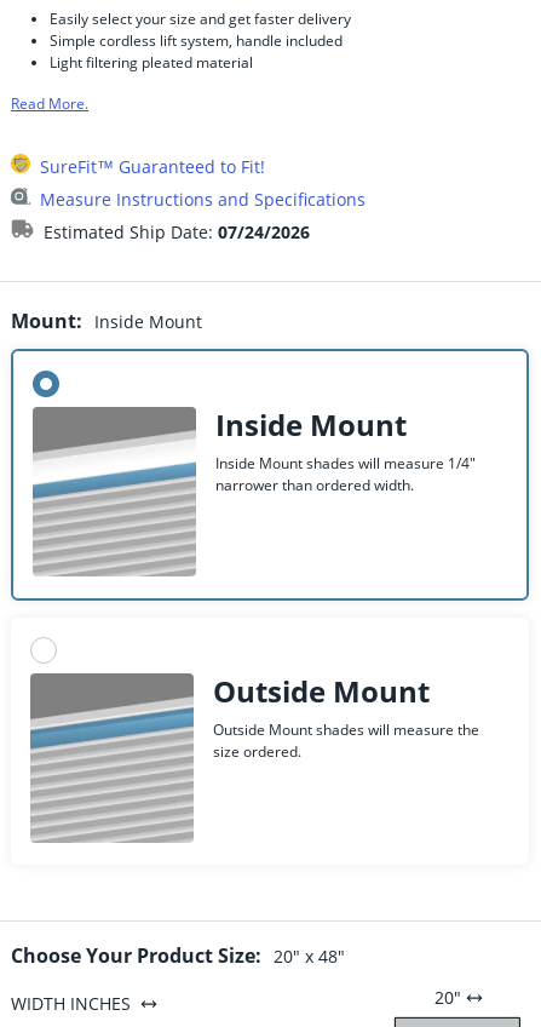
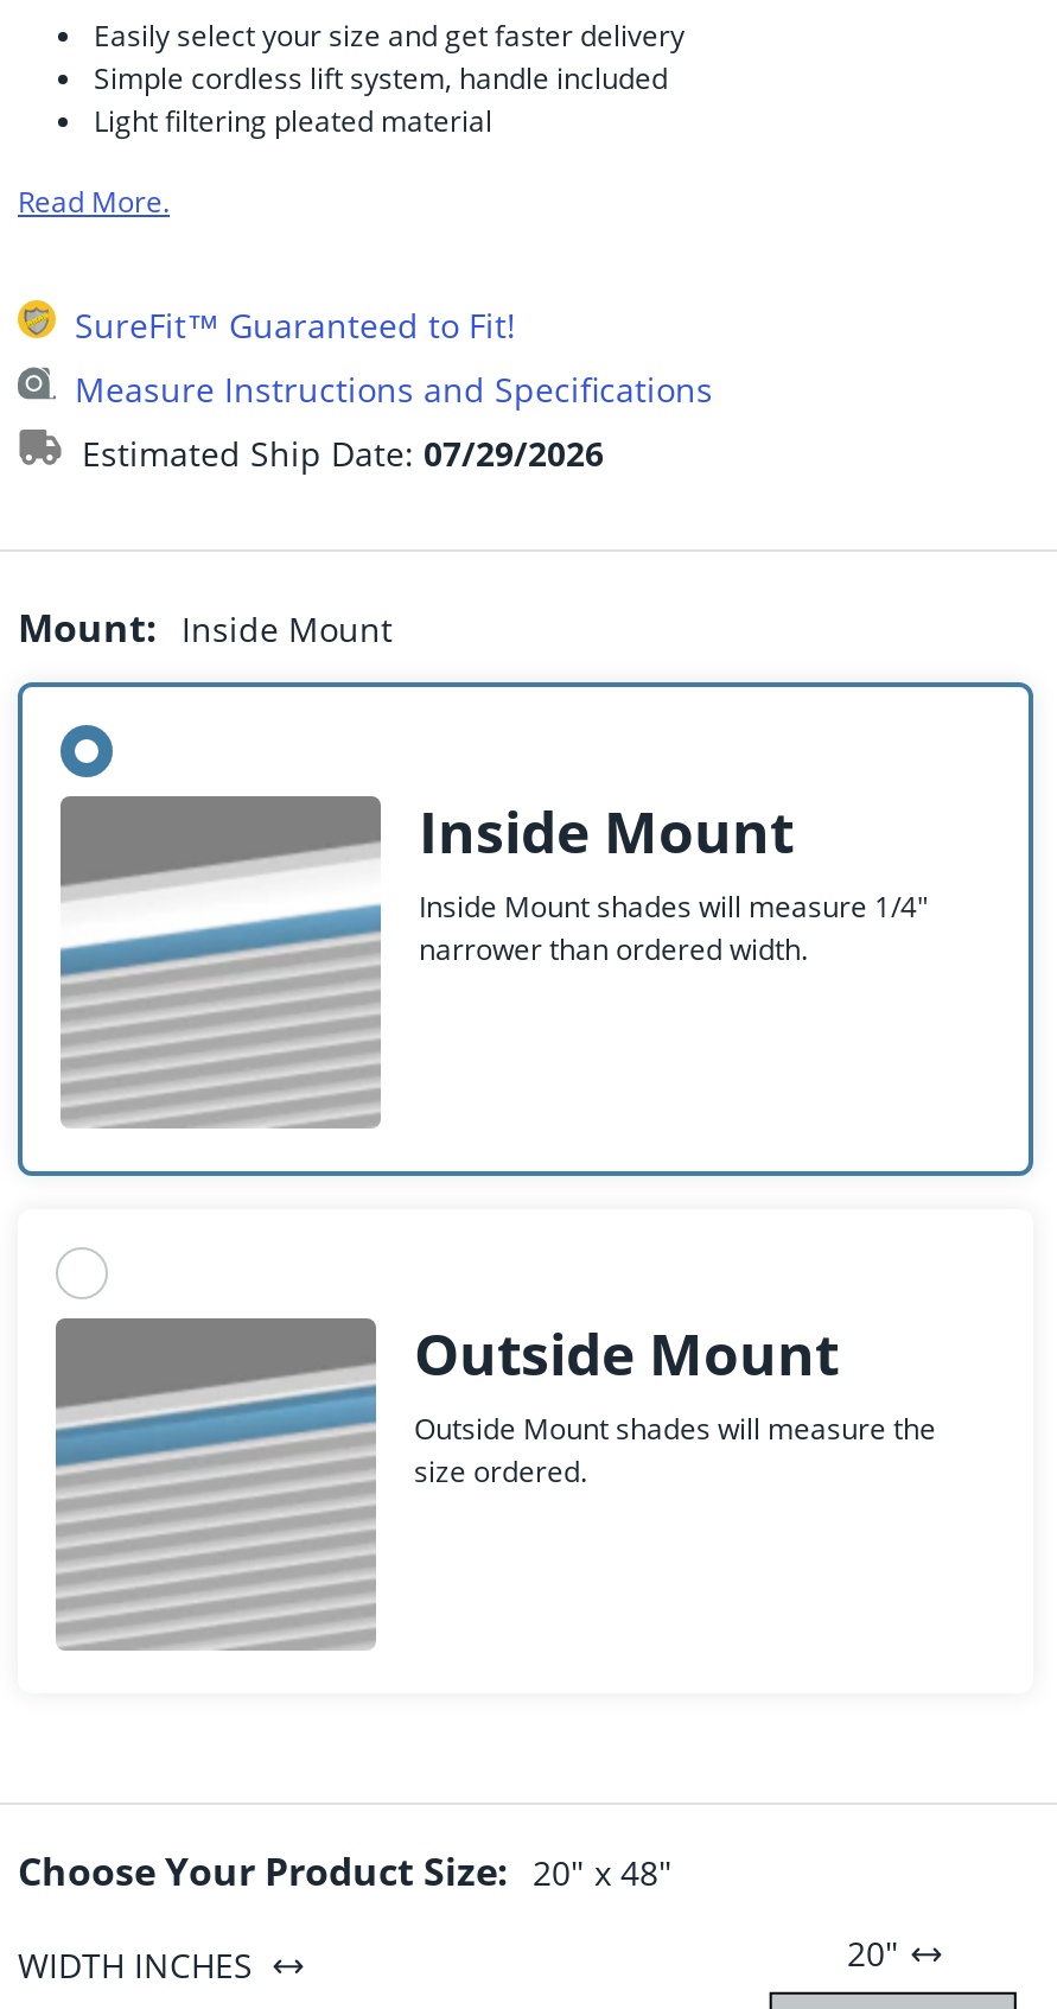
[44,220,310,243] Estimated Ship Date: 07/24/2026 -> [82,431,604,476] Estimated Ship Date: 07/29/2026

